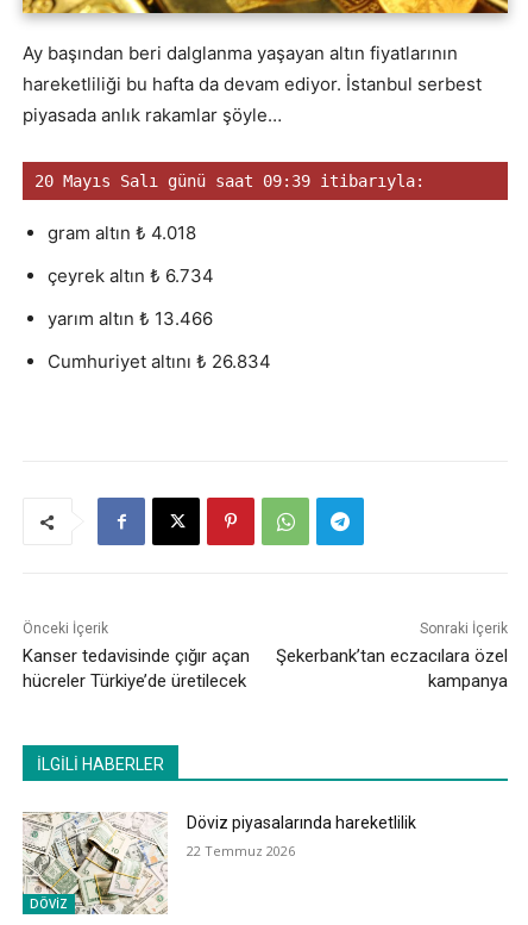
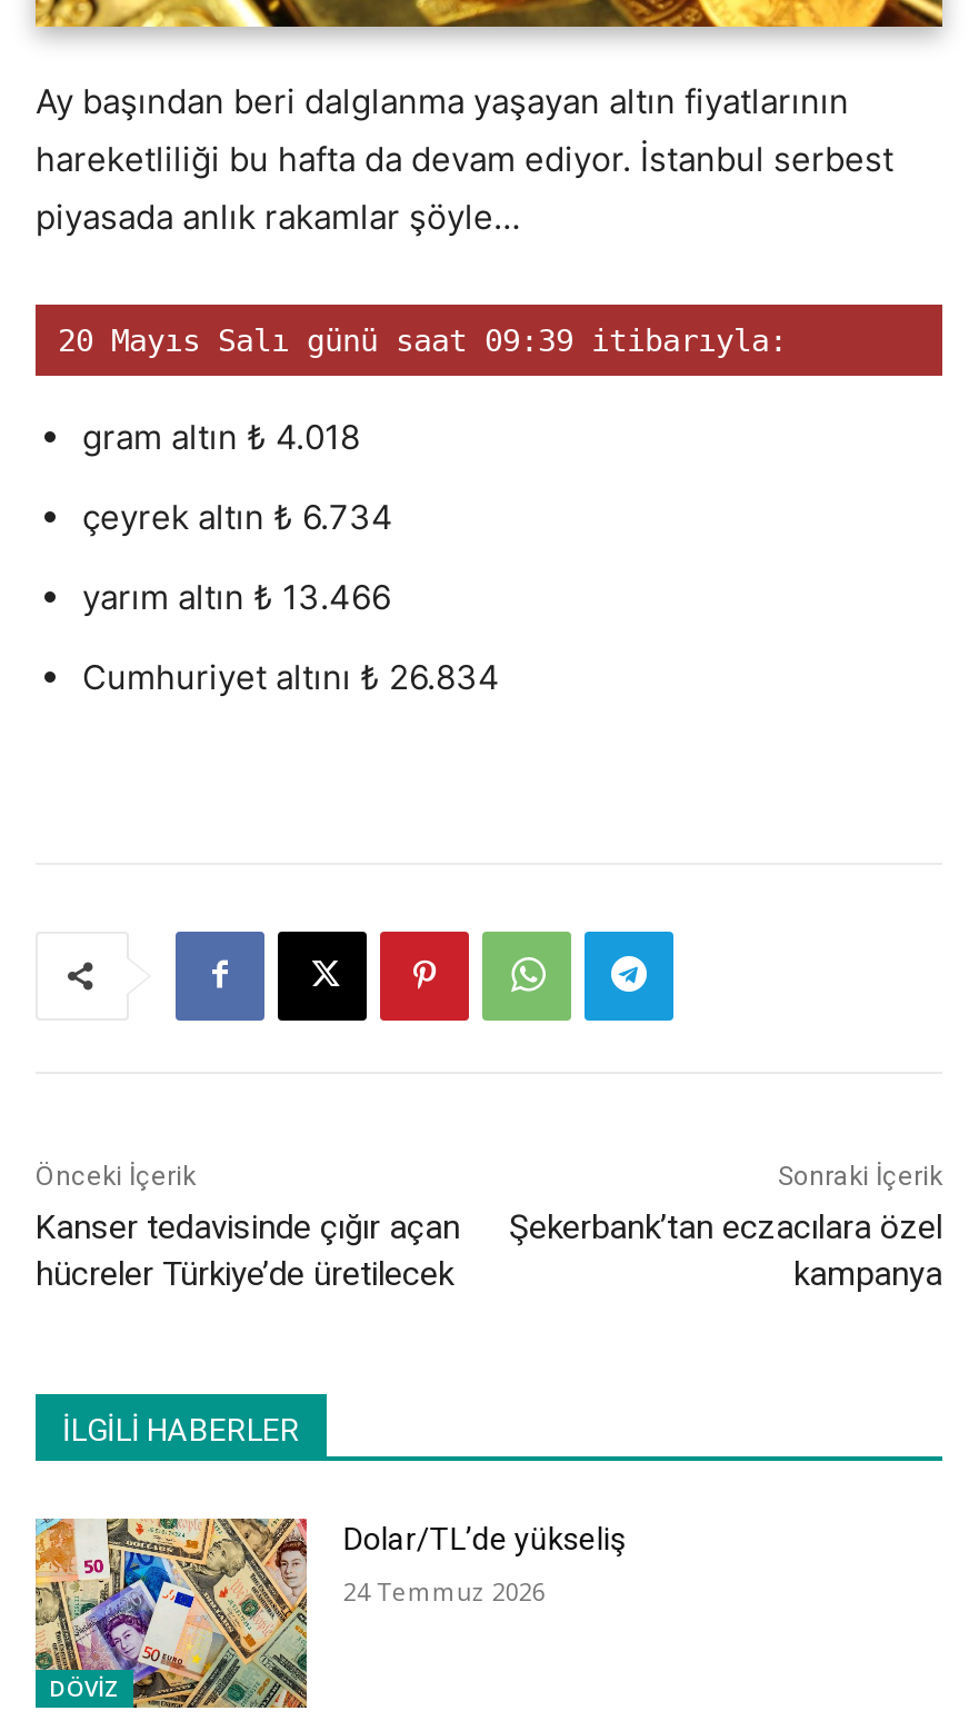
[23,812,417,914] [image] | Döviz piyasalarında hareketlilik -> [33,1516,625,1710] [image] | Dolar/TL’de yükseliş
[187,842,295,860] 22 Temmuz 2026 -> [343,1573,545,1606] 24 Temmuz 2026

